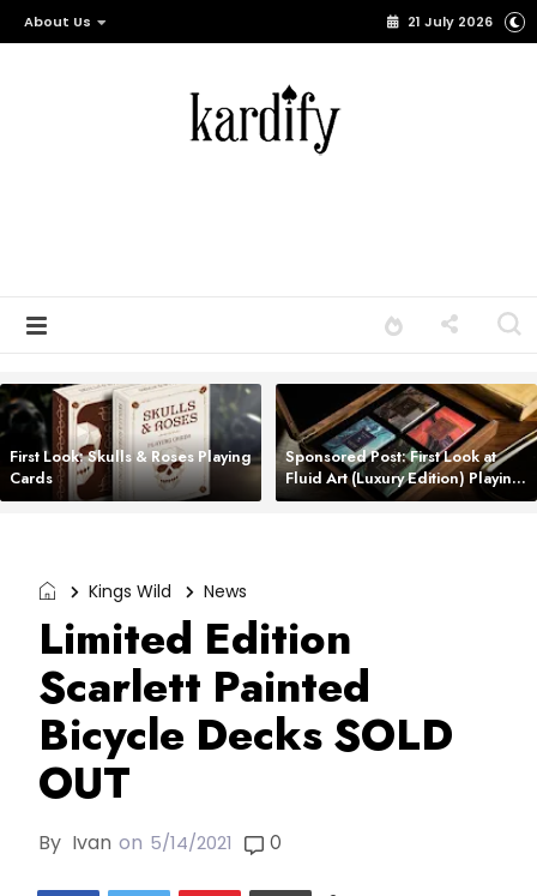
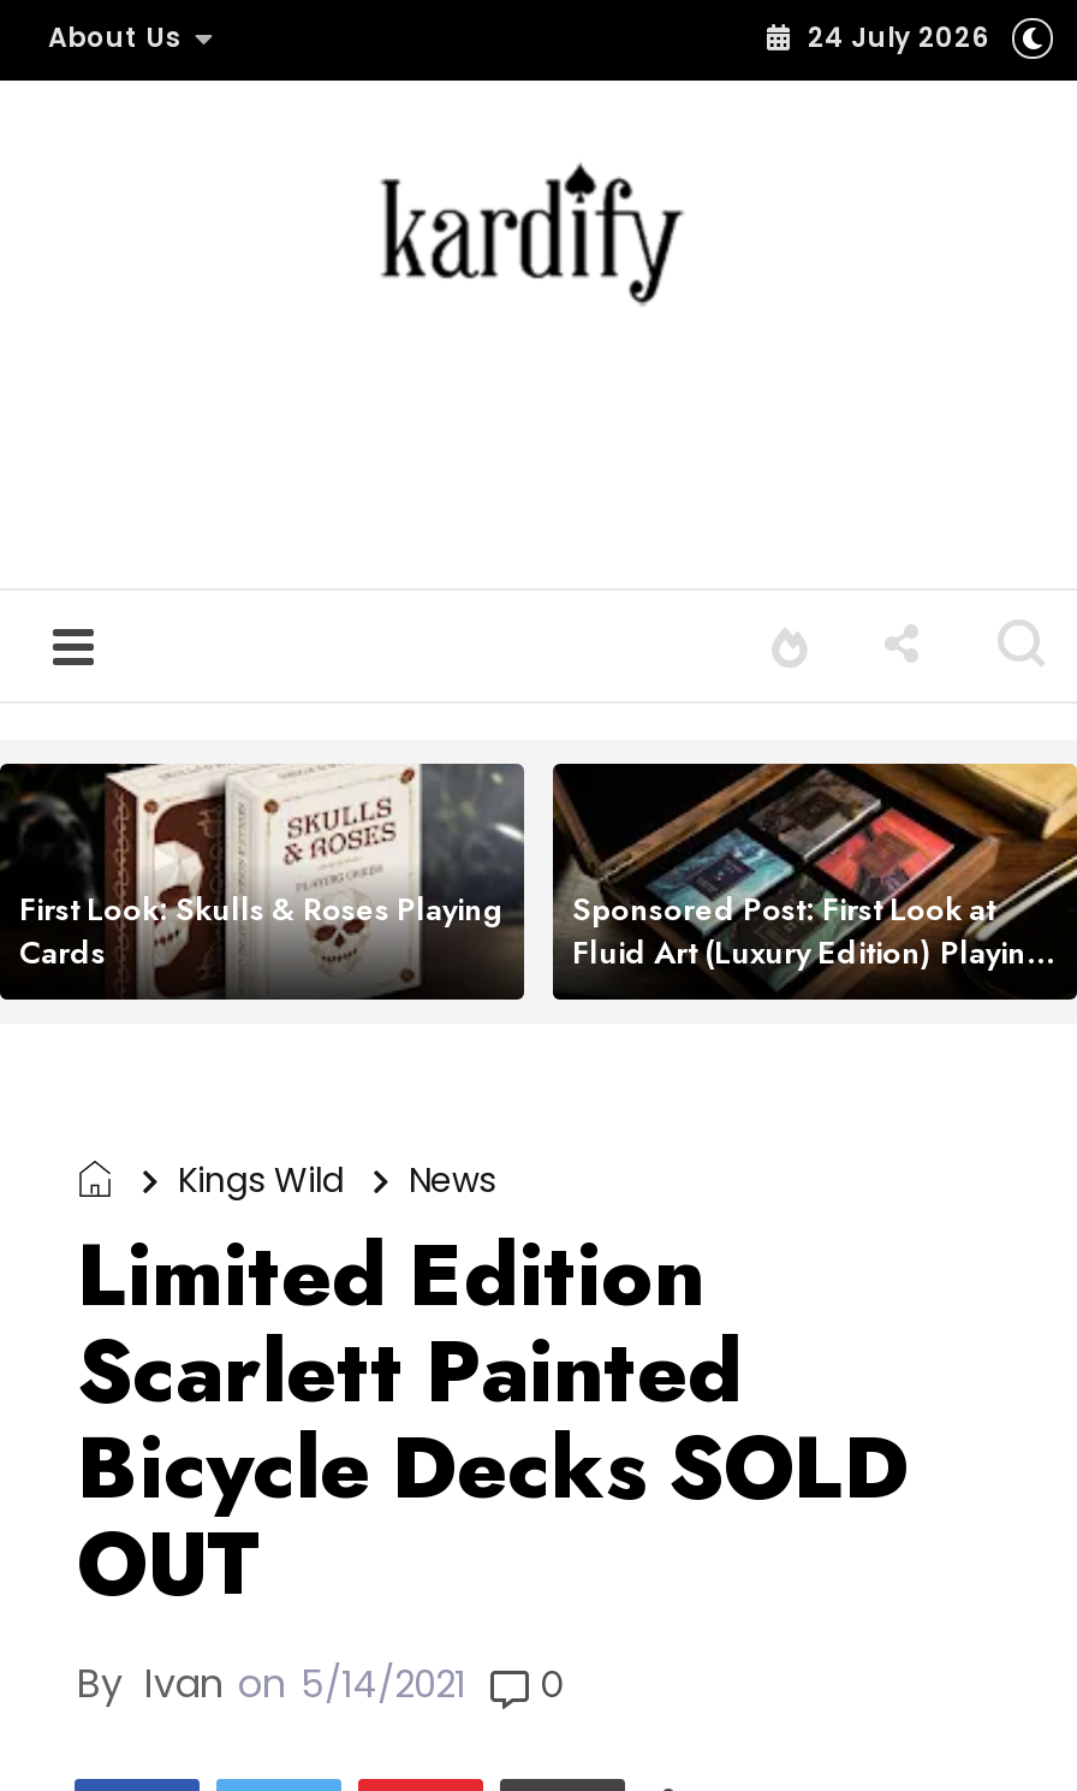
[408,12,493,31] 21 July 2026 -> [808,18,988,57] 24 July 2026

